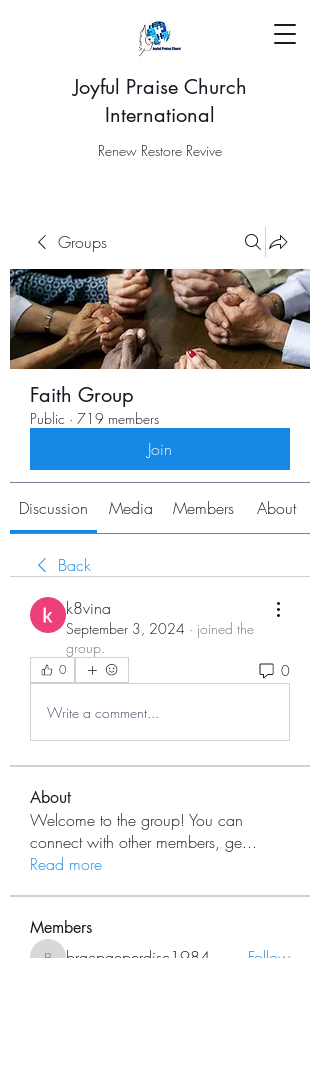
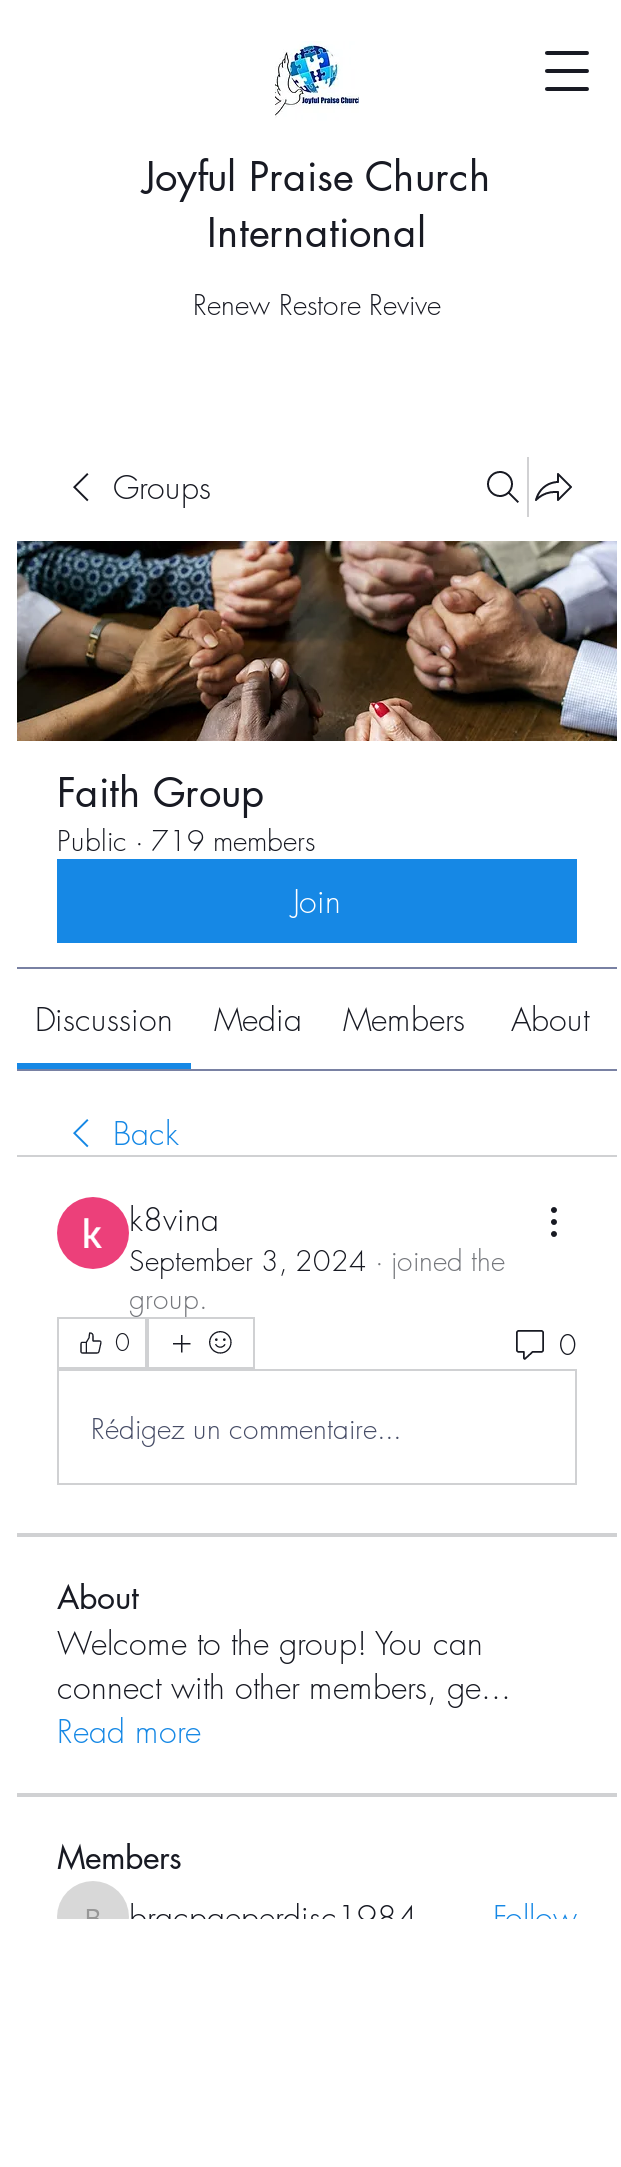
[47,702,159,721] Write a comment... -> [91,1408,401,1446] Rédigez un commentaire...

